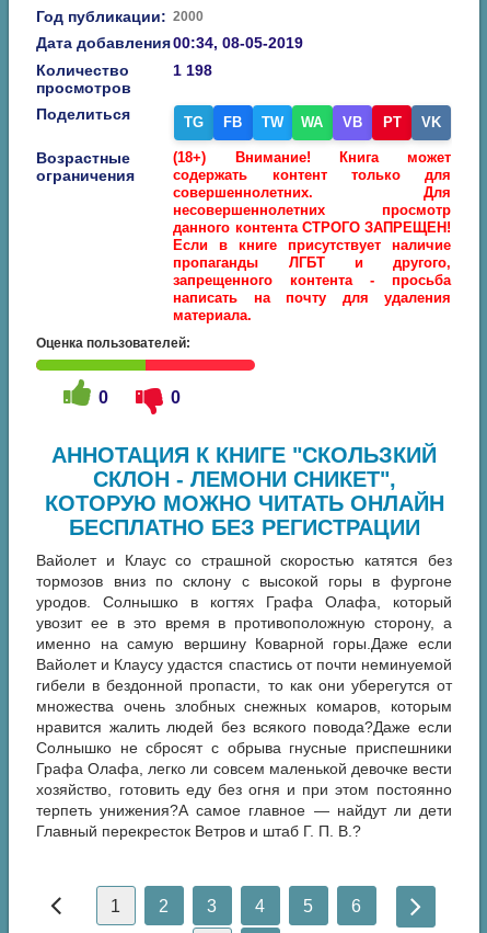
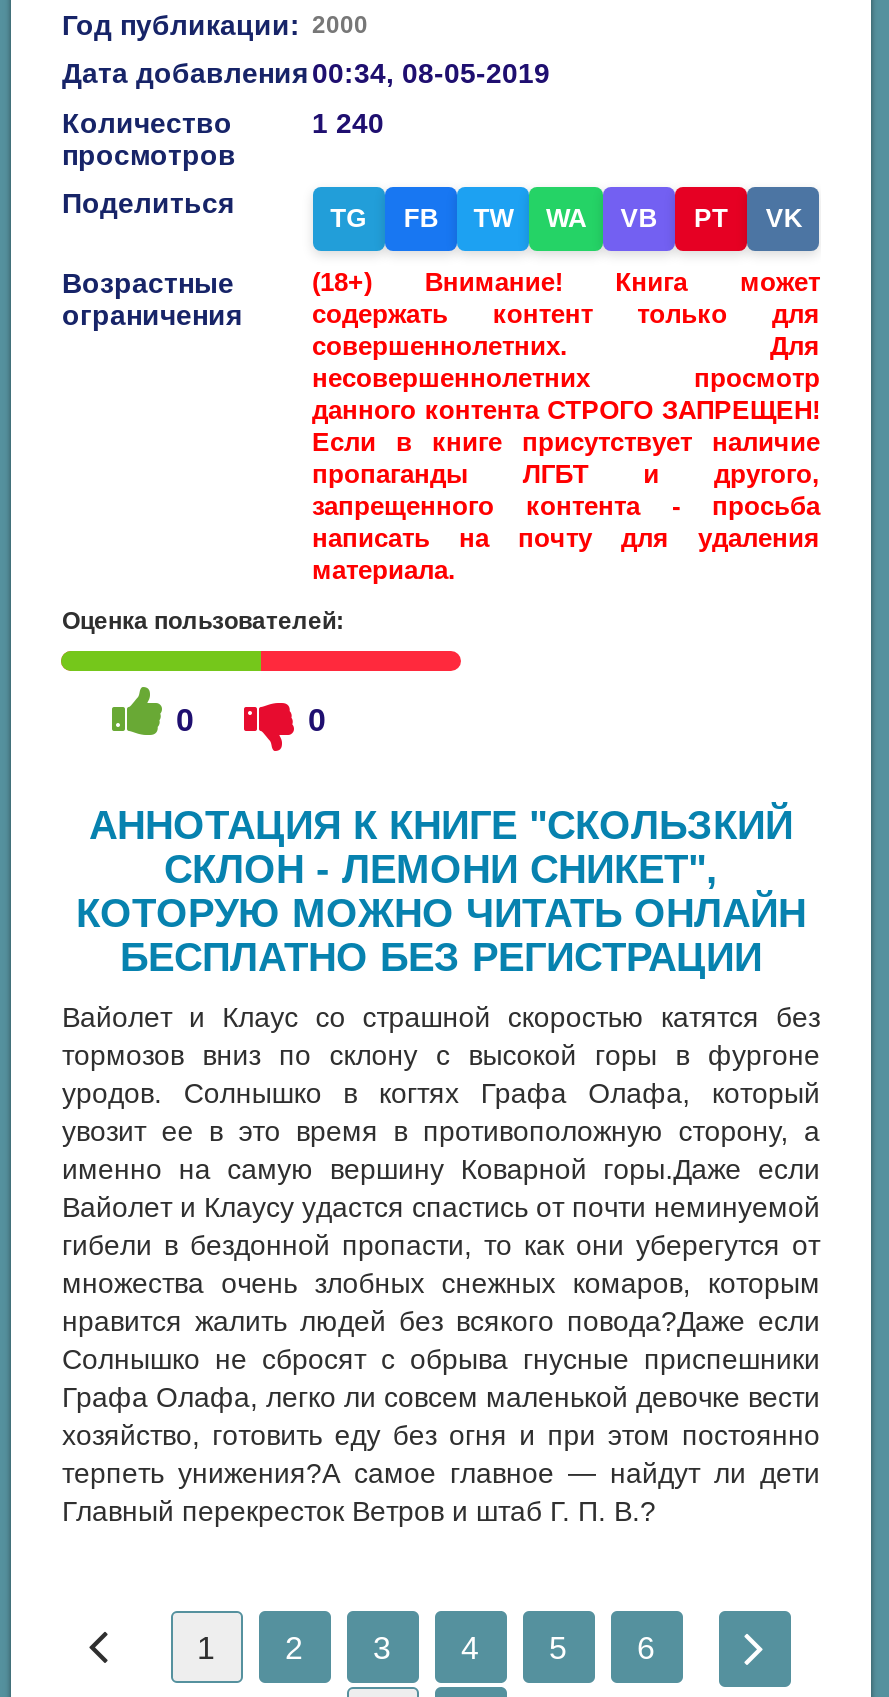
[173,62,213,79] 1 198 -> [312,108,384,140] 1 240

